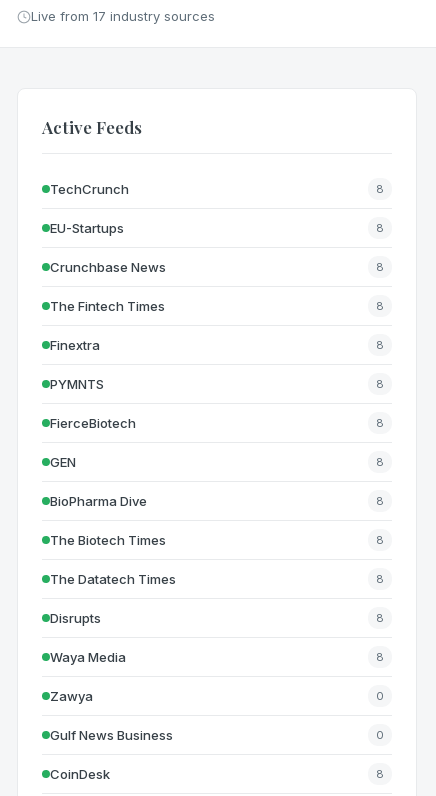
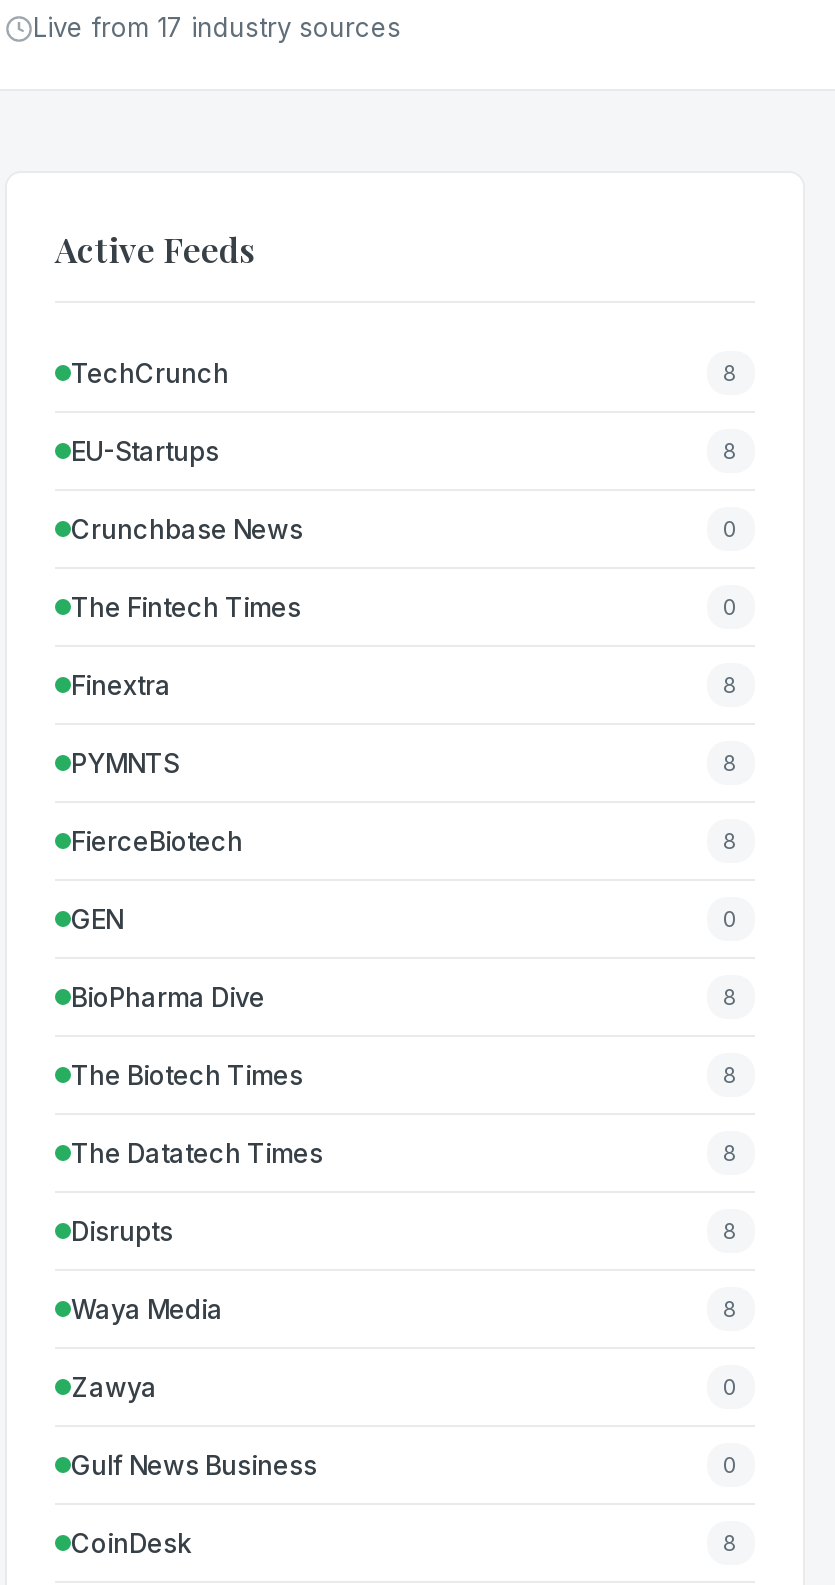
[376,260,384,274] 8 -> [723,515,739,543] 0
[376,299,384,313] 8 -> [723,593,739,621] 0
[376,455,384,469] 8 -> [723,905,739,933] 0

